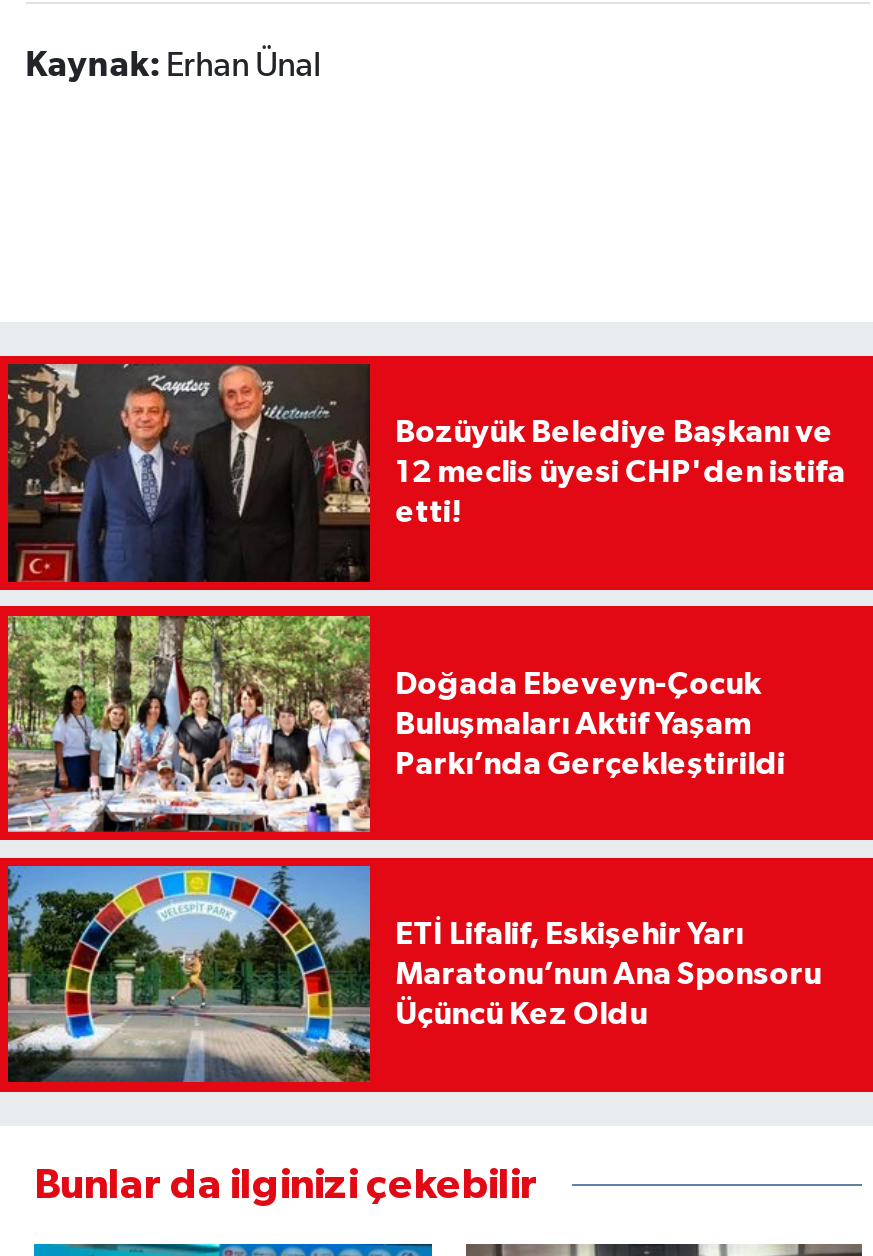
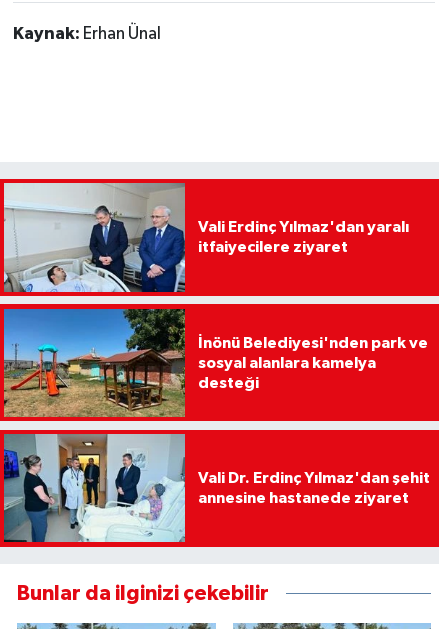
[6,362,845,584] [image] | Bozüyük Belediye Başkanı ve | 12 meclis üyesi CHP'den istifa | etti! -> [3,182,409,293] [image] | Vali Erdinç Yılmaz'dan yaralı | itfaiyecilere ziyaret
[6,614,785,834] [image] | Doğada Ebeveyn-Çocuk | Buluşmaları Aktif Yaşam | Parkı’nda Gerçekleştirildi -> [3,308,428,418] [image] | İnönü Belediyesi'nden park ve | sosyal alanlara kamelya | desteği
[6,864,821,1084] [image] | ETİ Lifalif, Eskişehir Yarı | Maratonu’nun Ana Sponsoru | Üçüncü Kez Oldu -> [3,433,430,543] [image] | Vali Dr. Erdinç Yılmaz'dan şehit | annesine hastanede ziyaret

